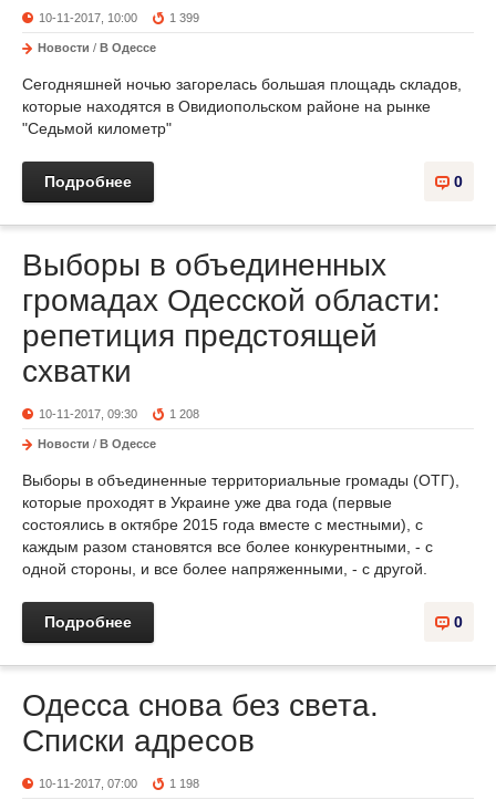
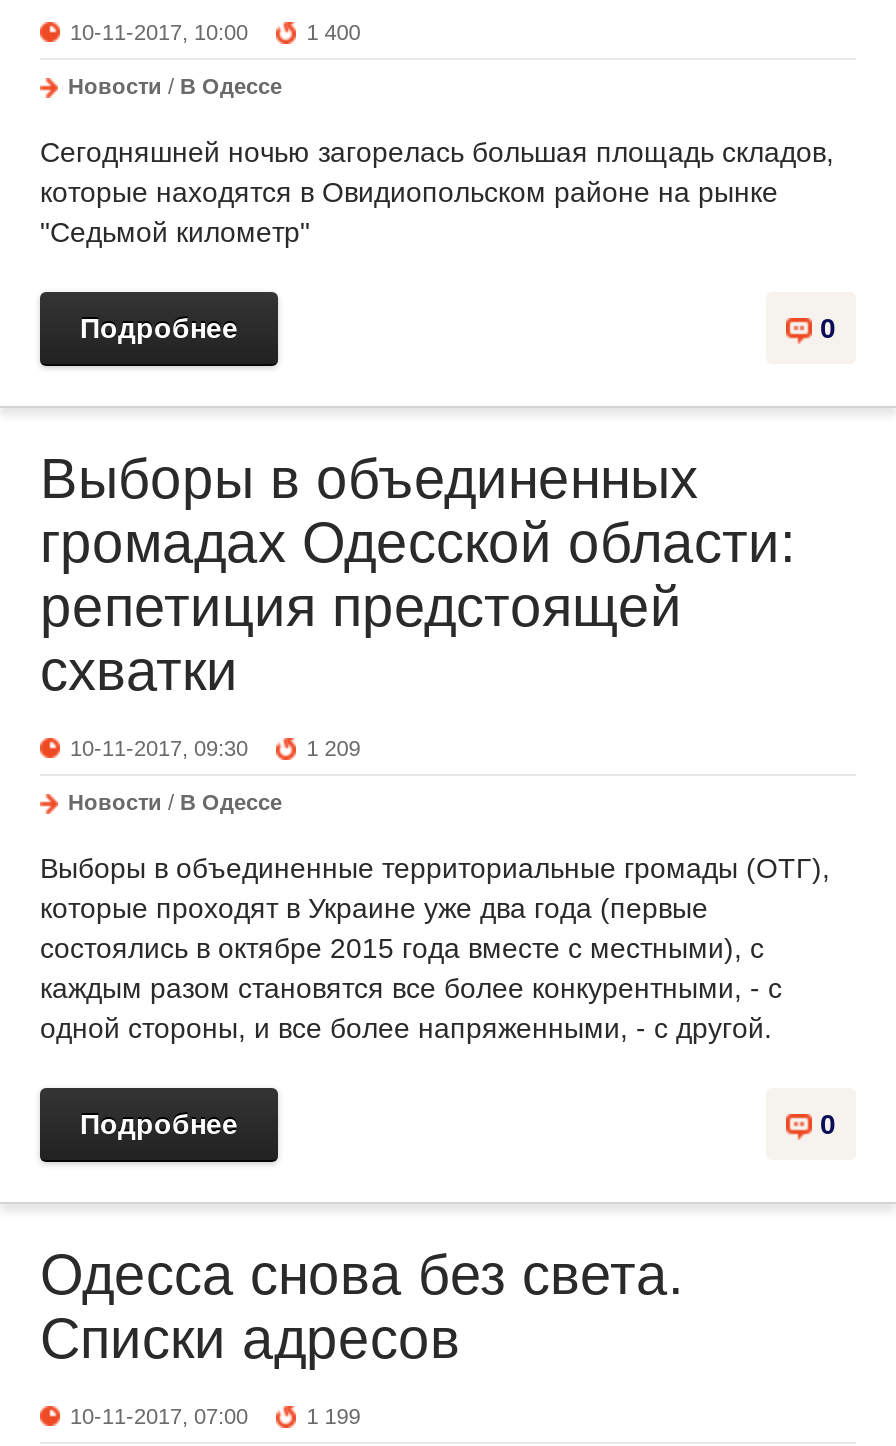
[170,11,200,24] 1 399 -> [306,20,360,44] 1 400
[170,407,200,420] 1 208 -> [306,736,360,760] 1 209
[170,777,200,790] 1 198 -> [306,1404,360,1428] 1 199

